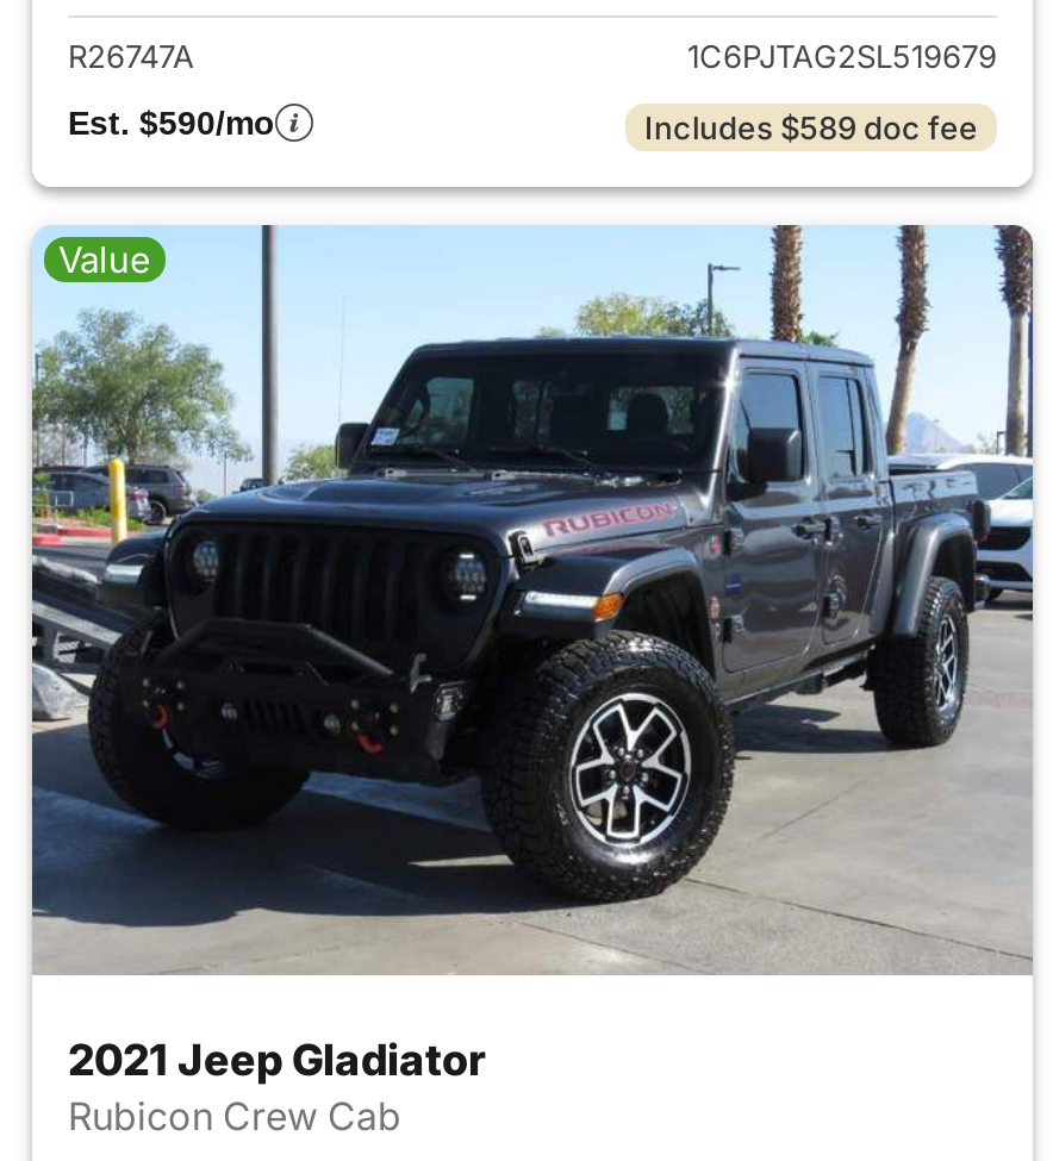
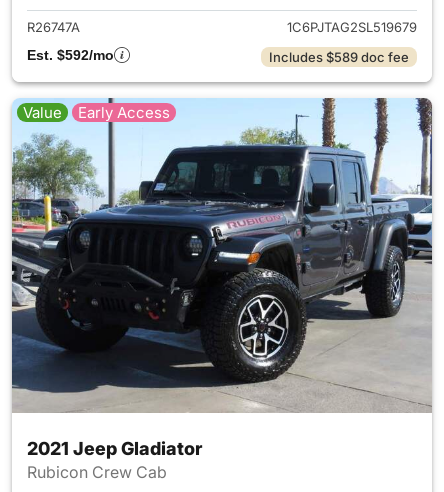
[68,103,275,141] Est. $590/mo -> [27,47,114,63] Est. $592/mo
none -> [78,103,170,122] Early Access

